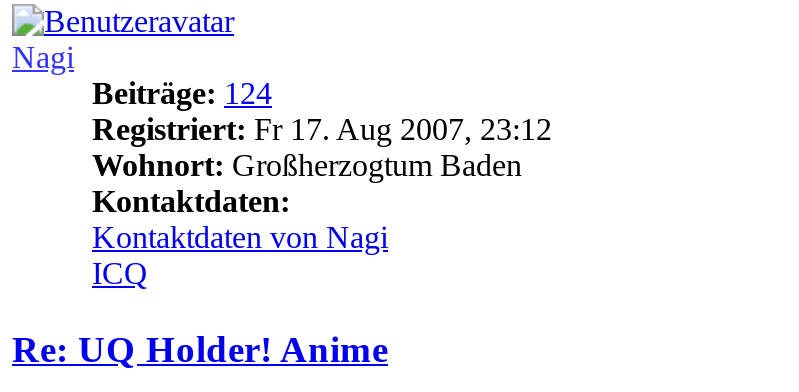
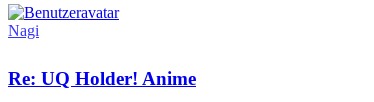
[92,75,552,289] Beiträge: 124 | Registriert: Fr 17. Aug 2007, 23:12 | Wohnort: Großherzogtum Baden | Kontaktdaten: | Kontaktdaten von Nagi | ICQ -> none

